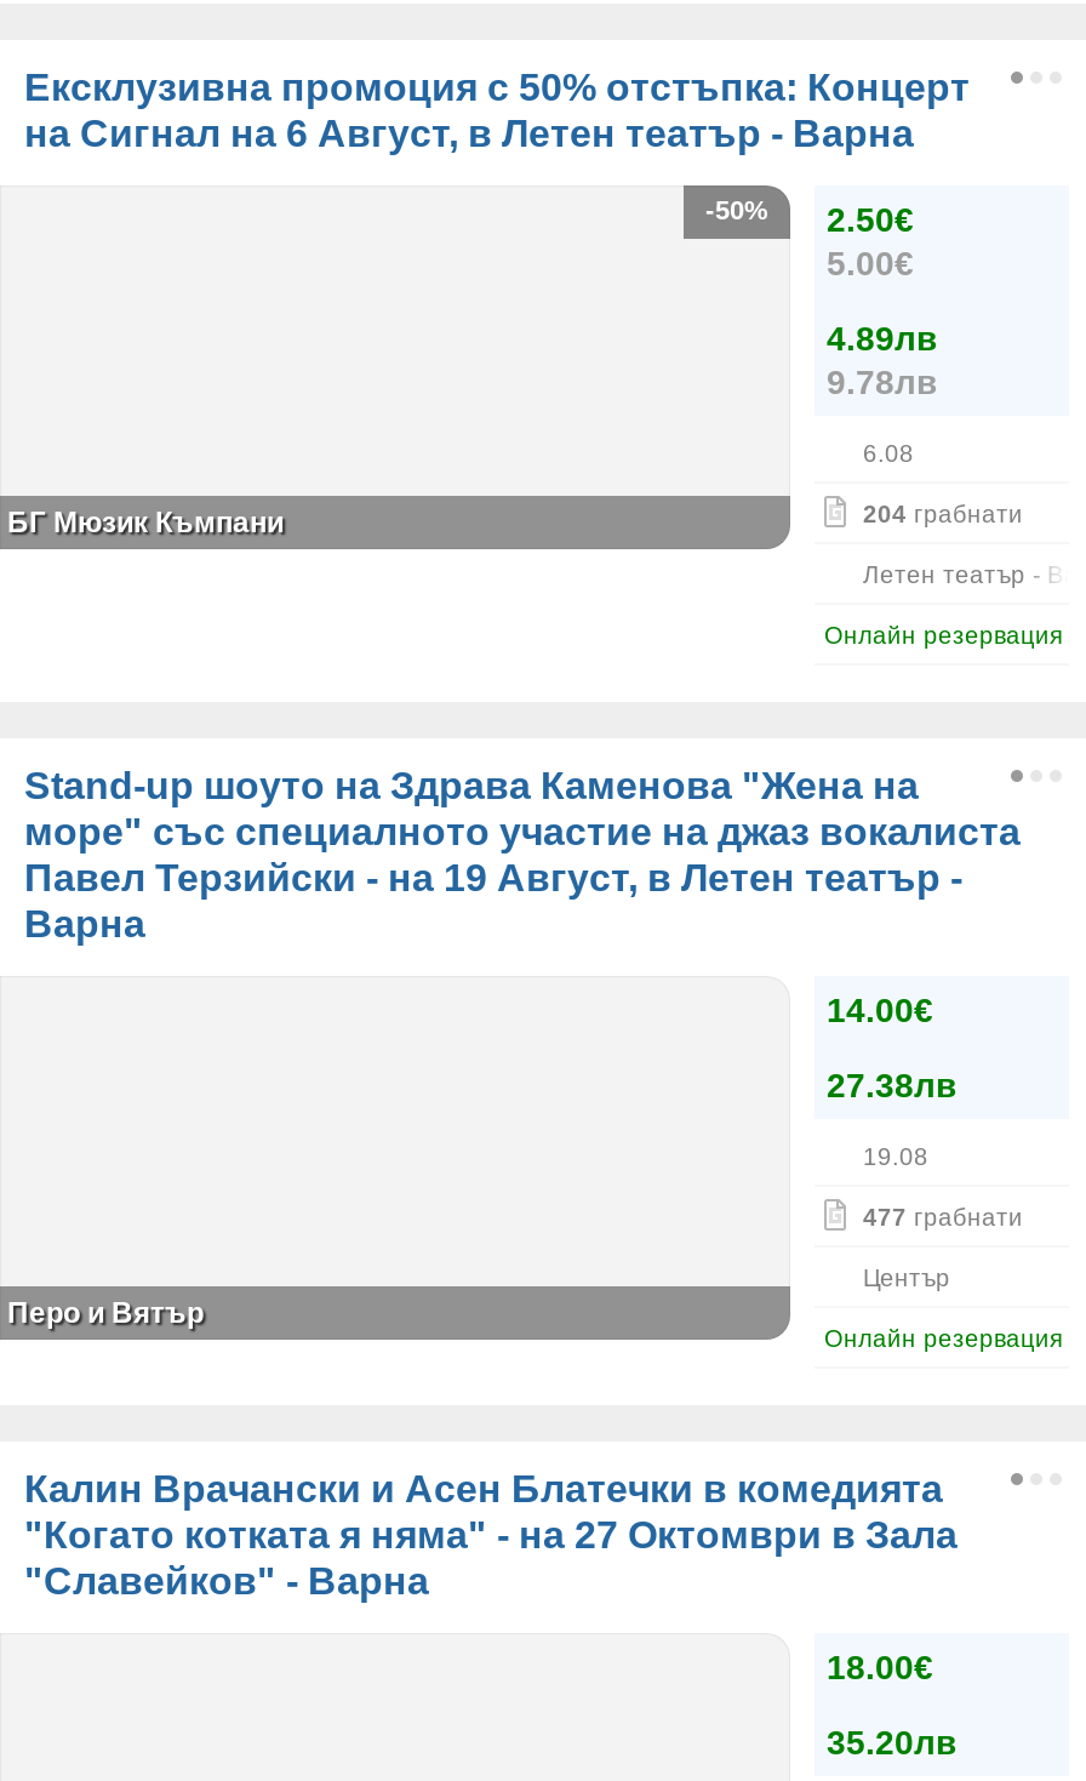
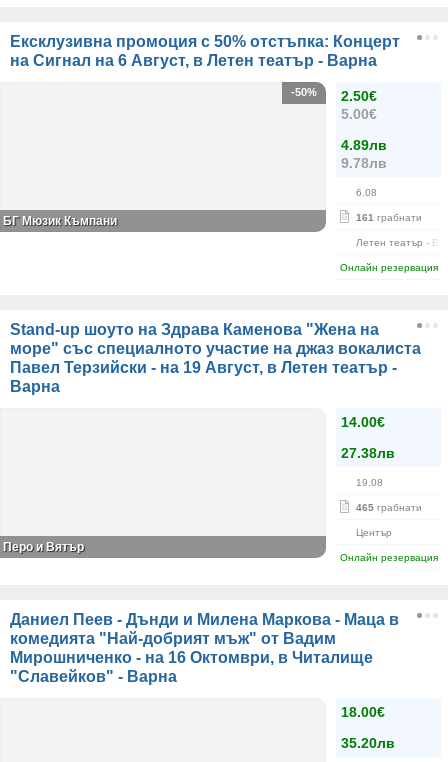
[863,501,1023,527] 204 грабнати -> [356,212,422,223] 161 грабнати
[863,1204,1023,1231] 477 грабнати -> [356,502,422,513] 465 грабнати
[24,1468,958,1555] Калин Врачански и Асен Блатечки в комедията | "Когато котката я няма" - на 27 Октомври в Зала -> [10,611,399,666] Даниел Пеев - Дънди и Милена Маркова - Маца в | комедията "Най-добрият мъж" от Вадим | Мирошниченко - на 16 Октомври, в Читалище

